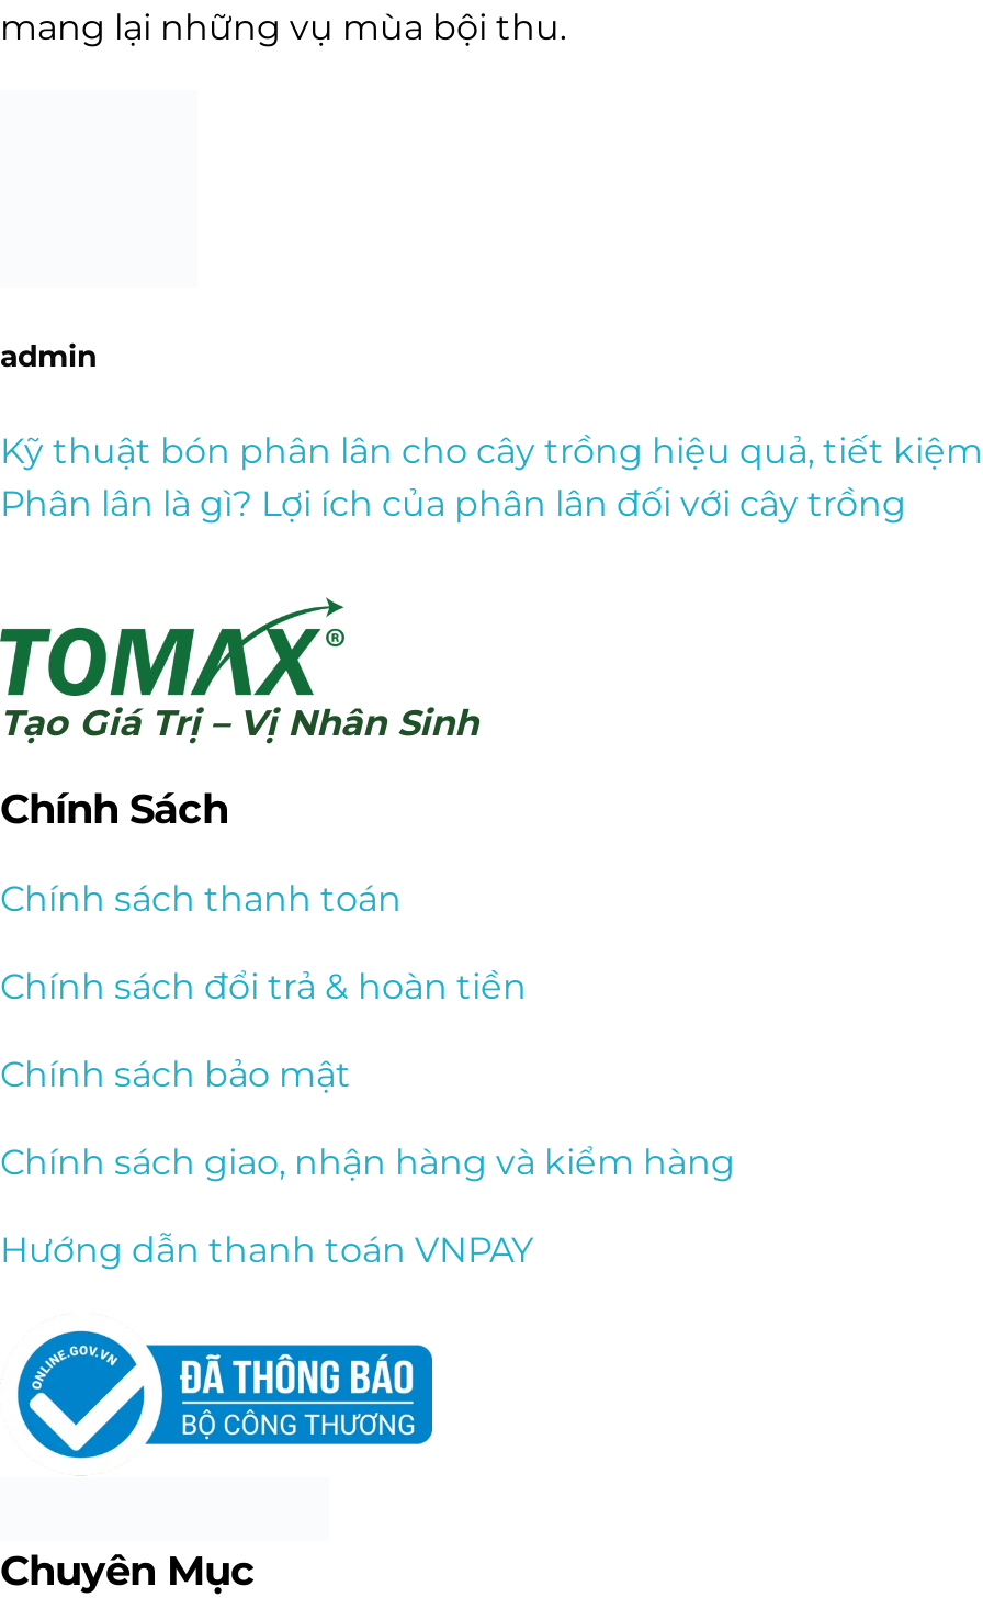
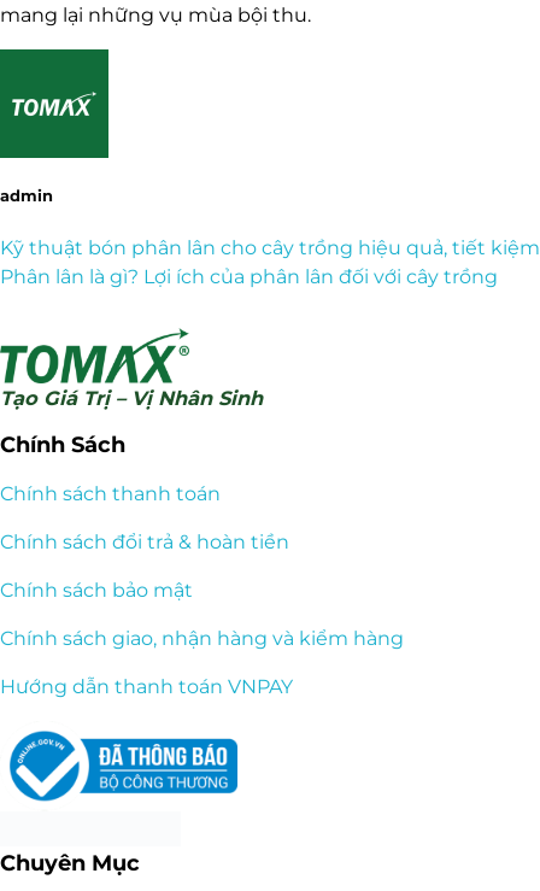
none -> [4,48,110,159] [image]

